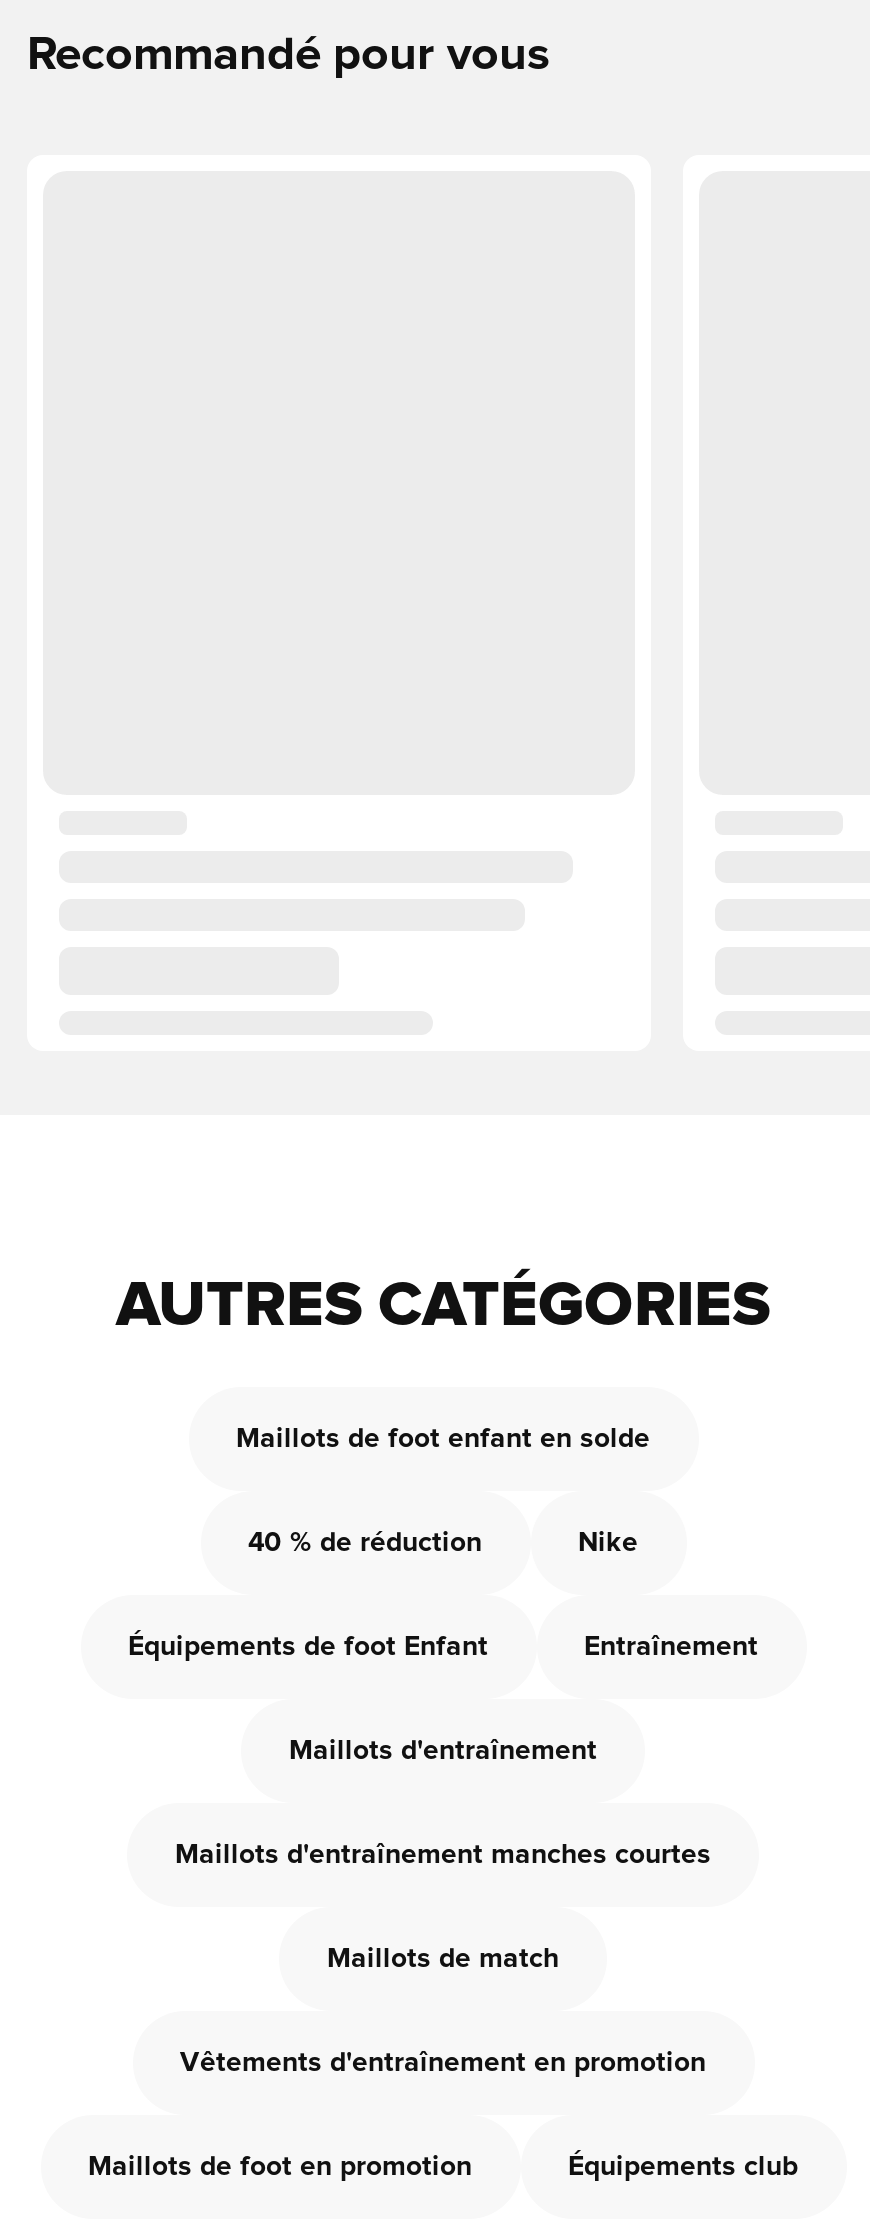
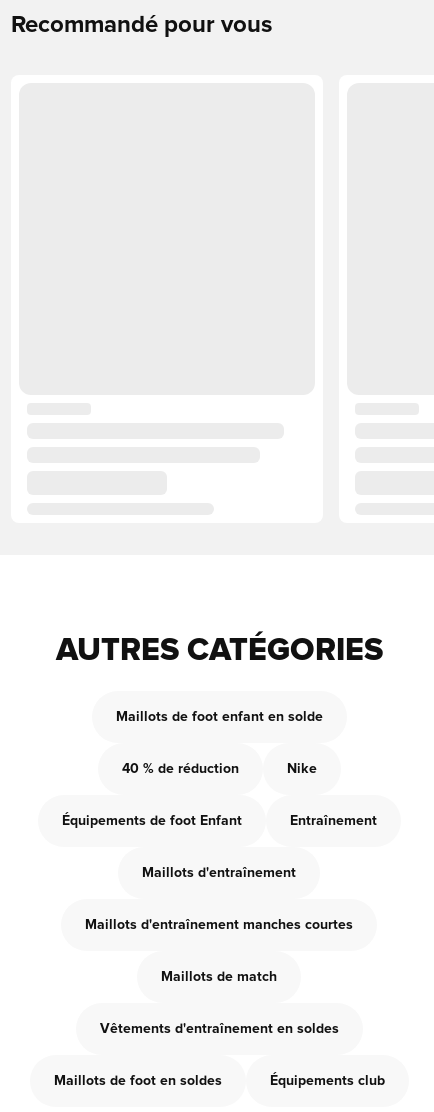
[180,2049,706,2077] Vêtements d'entraînement en promotion -> [99,1022,338,1036] Vêtements d'entraînement en soldes
[88,2153,472,2181] Maillots de foot en promotion -> [53,1074,221,1088] Maillots de foot en soldes

